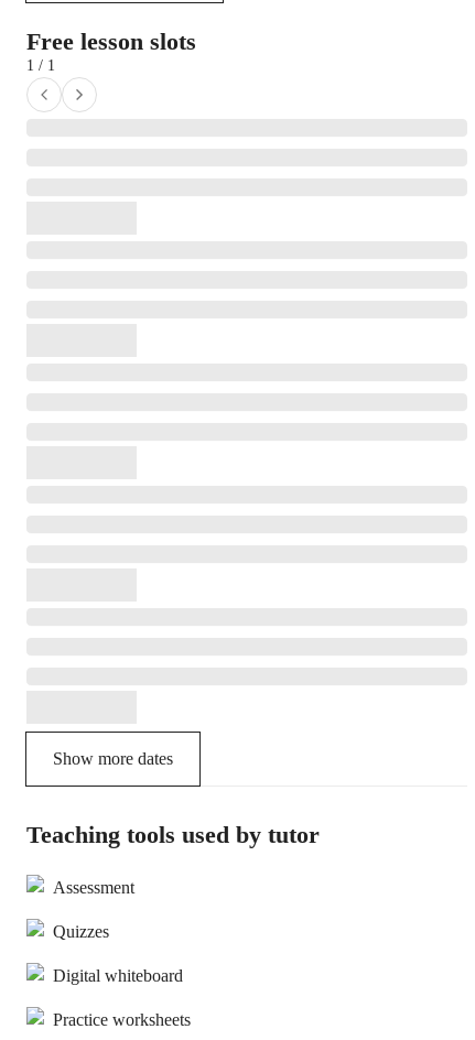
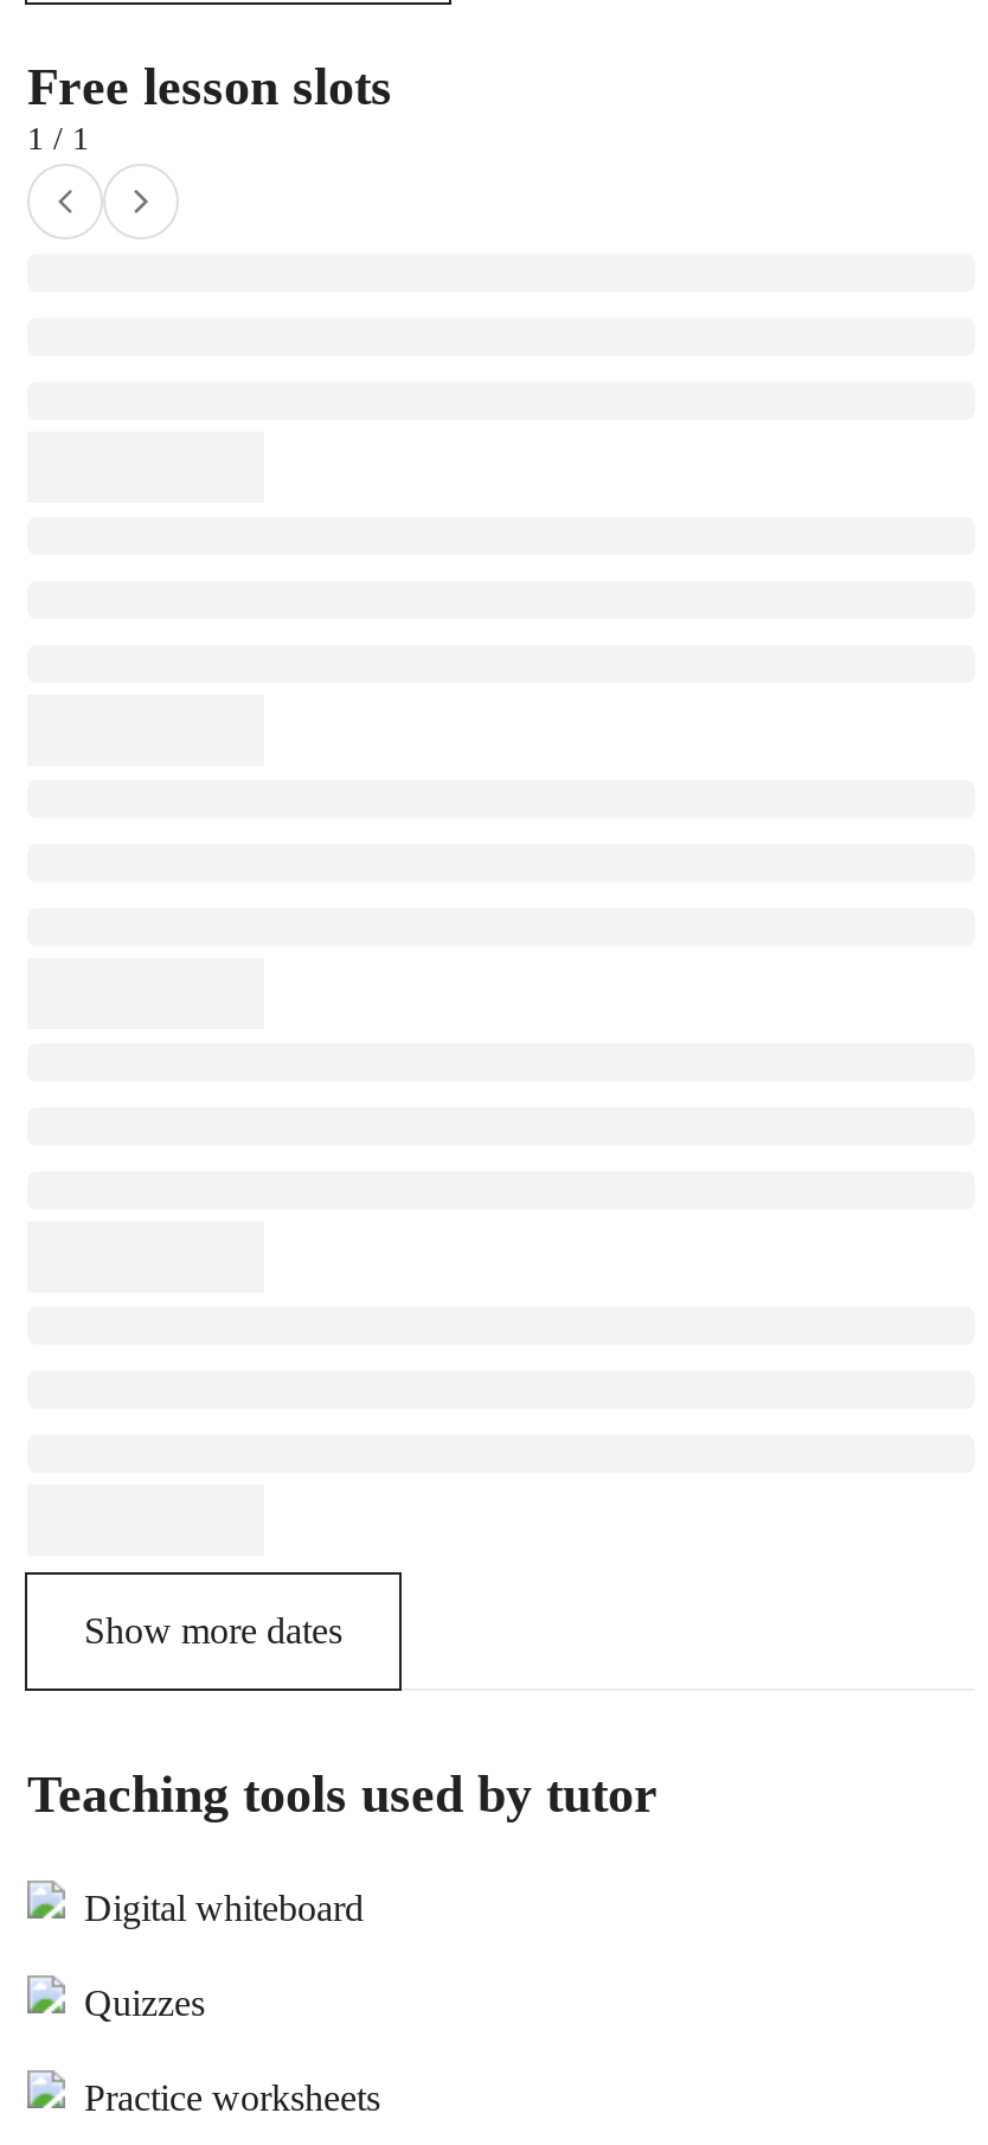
[53,878,134,897] Assessment -> none
moved [53,966,183,985] -> [84,1888,364,1928]: Digital whiteboard

